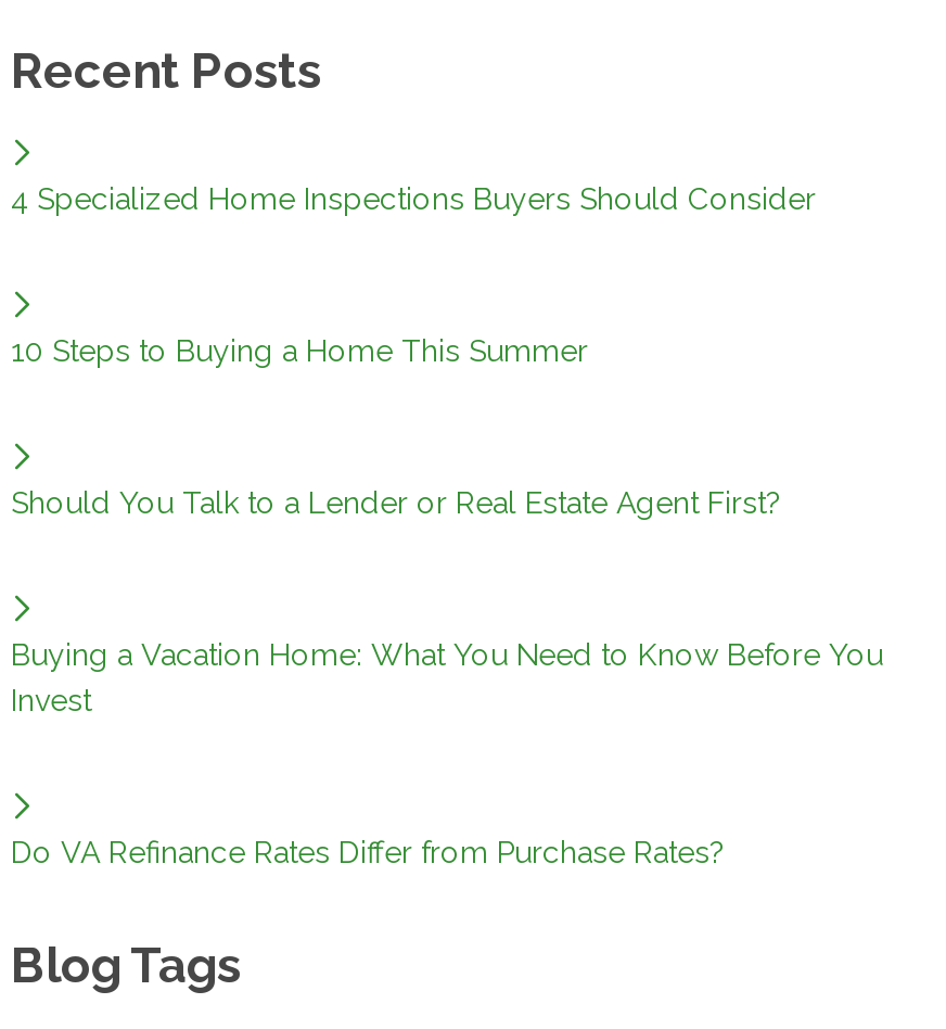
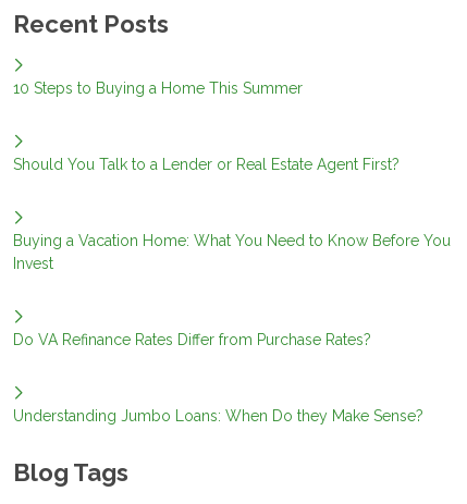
[11,182,816,217] 4 Specialized Home Inspections Buyers Should Consider -> none
moved [11,334,883,871] -> [13,80,451,349]: 10 Steps to Buying a Home This Summer | Should You Talk to a Lender or Real Estate Agent First? | Buying a Vacation Home: What You Need to Know Before You | Invest | Do VA Refinance Rates Differ from Purchase Rates?
none -> [13,408,423,425] Understanding Jumbo Loans: When Do they Make Sense?

